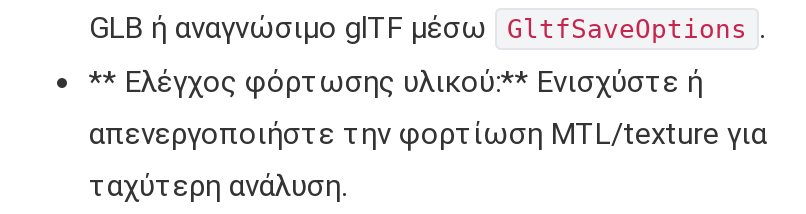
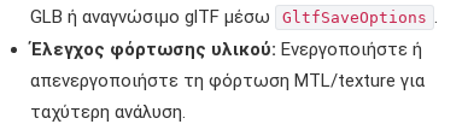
[89,64,767,152] ** Ελέγχος φόρτωσης υλικού:** Ενισχύστε ή | απενεργοποιήστε την φορτίωση MTL/texture για -> [30,39,425,91] Έλεγχος φόρτωσης υλικού: Ενεργοποιήστε ή | απενεργοποιήστε τη φόρτωση MTL/texture για

